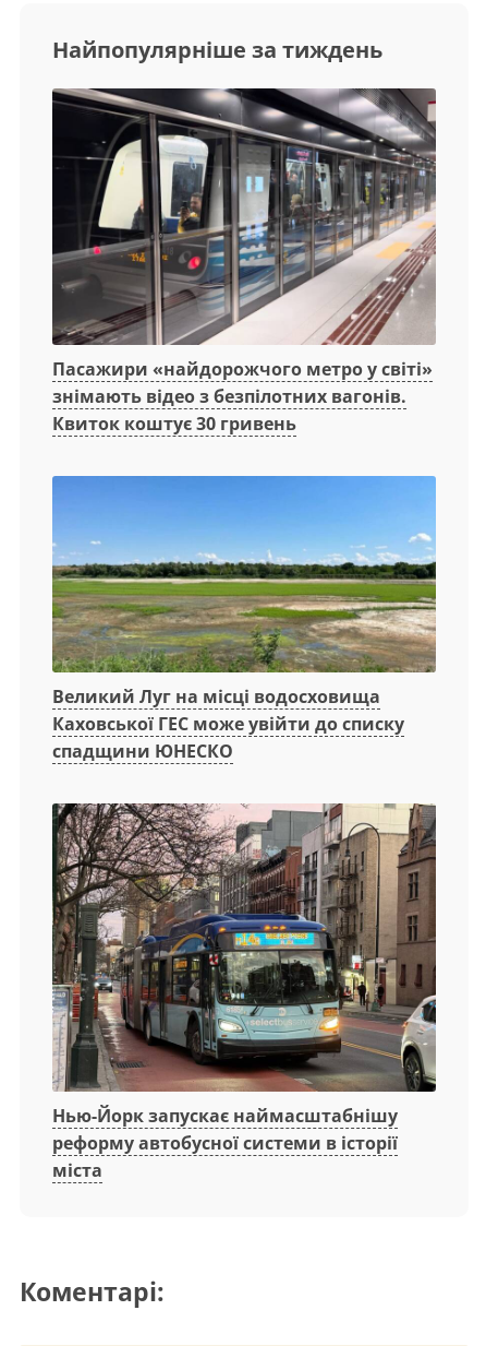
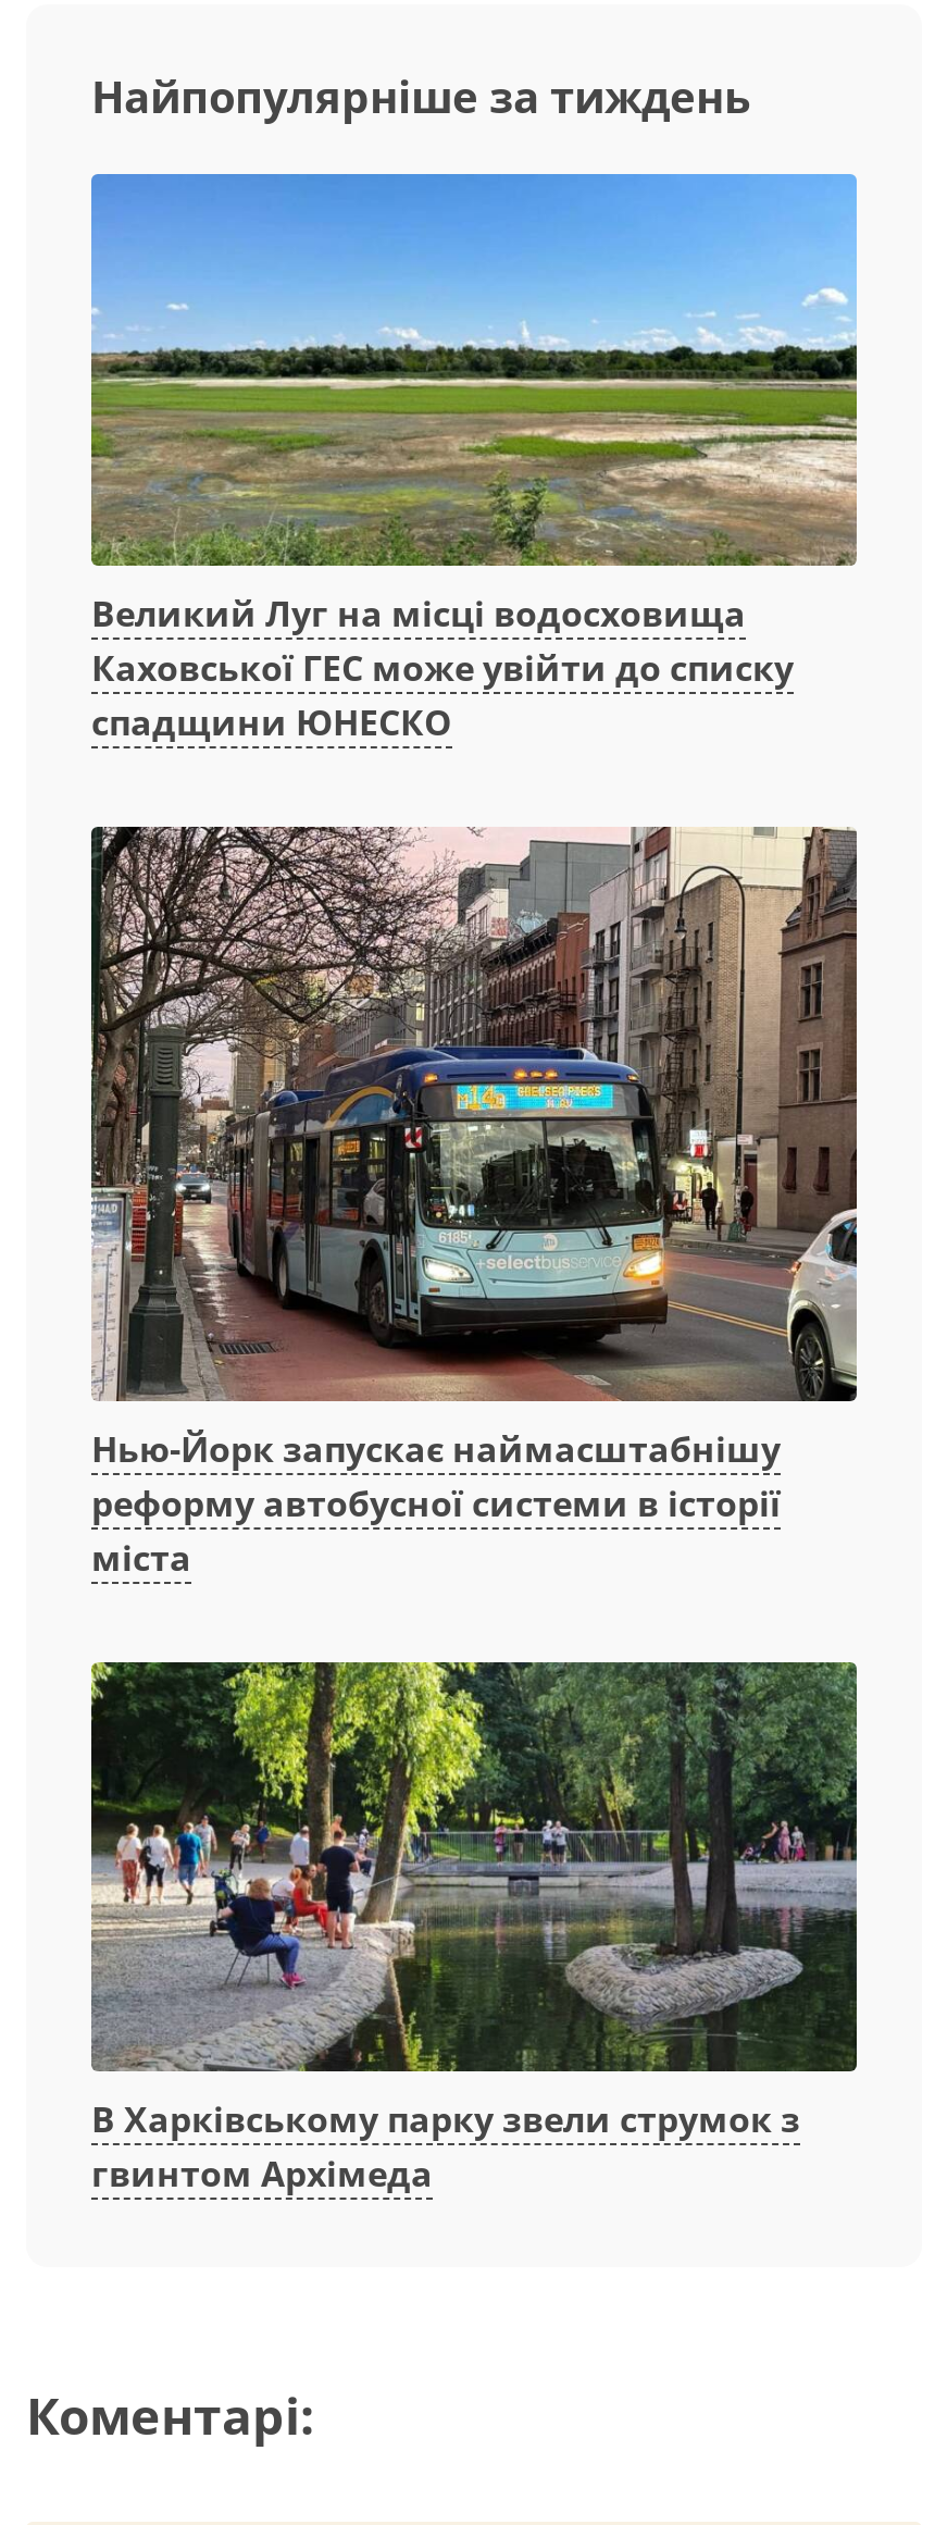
[51,87,437,436] [image] | Пасажири «найдорожчого метро у світі» | знімають відео з безпілотних вагонів. | Квиток коштує 30 гривень -> none
moved [50,485,438,1182] -> [87,191,861,1582]: [image] | Великий Луг на місці водосховища | Каховської ГЕС може увійти до списку | спадщини ЮНЕСКО | Нью-Йорк запускає наймасштабнішу | реформу автобусної системи в історії | міста
none -> [89,1660,859,2198] [image] | В Харківському парку звели струмок з | гвинтом Архімеда

